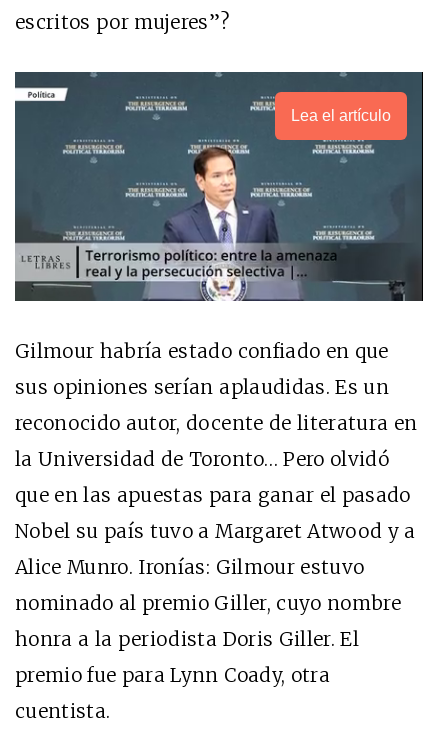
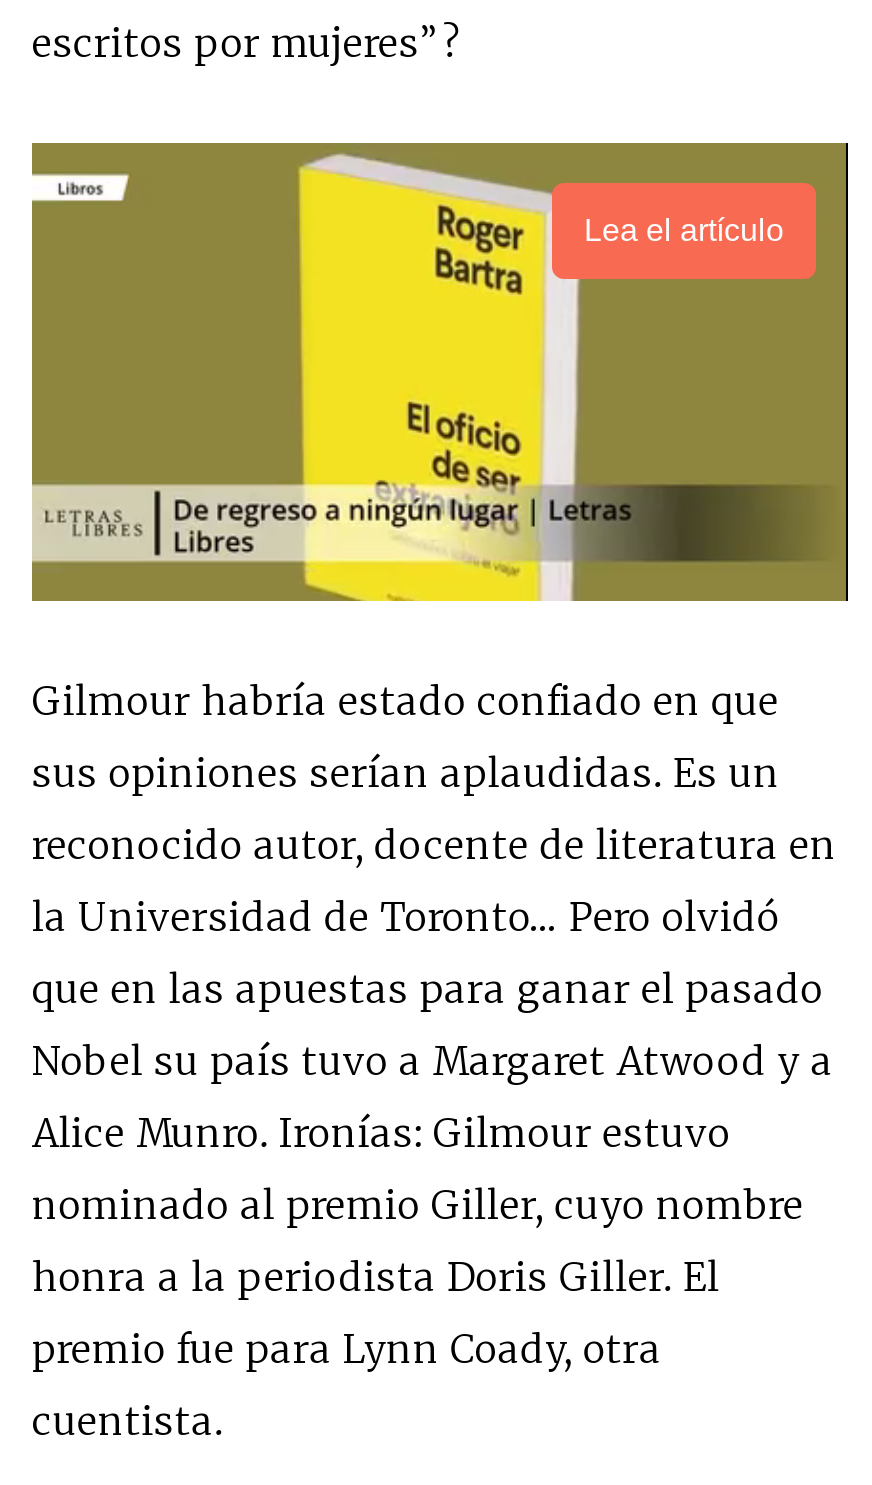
[14,71,423,302] [image] -> [32,141,846,603] [image]

